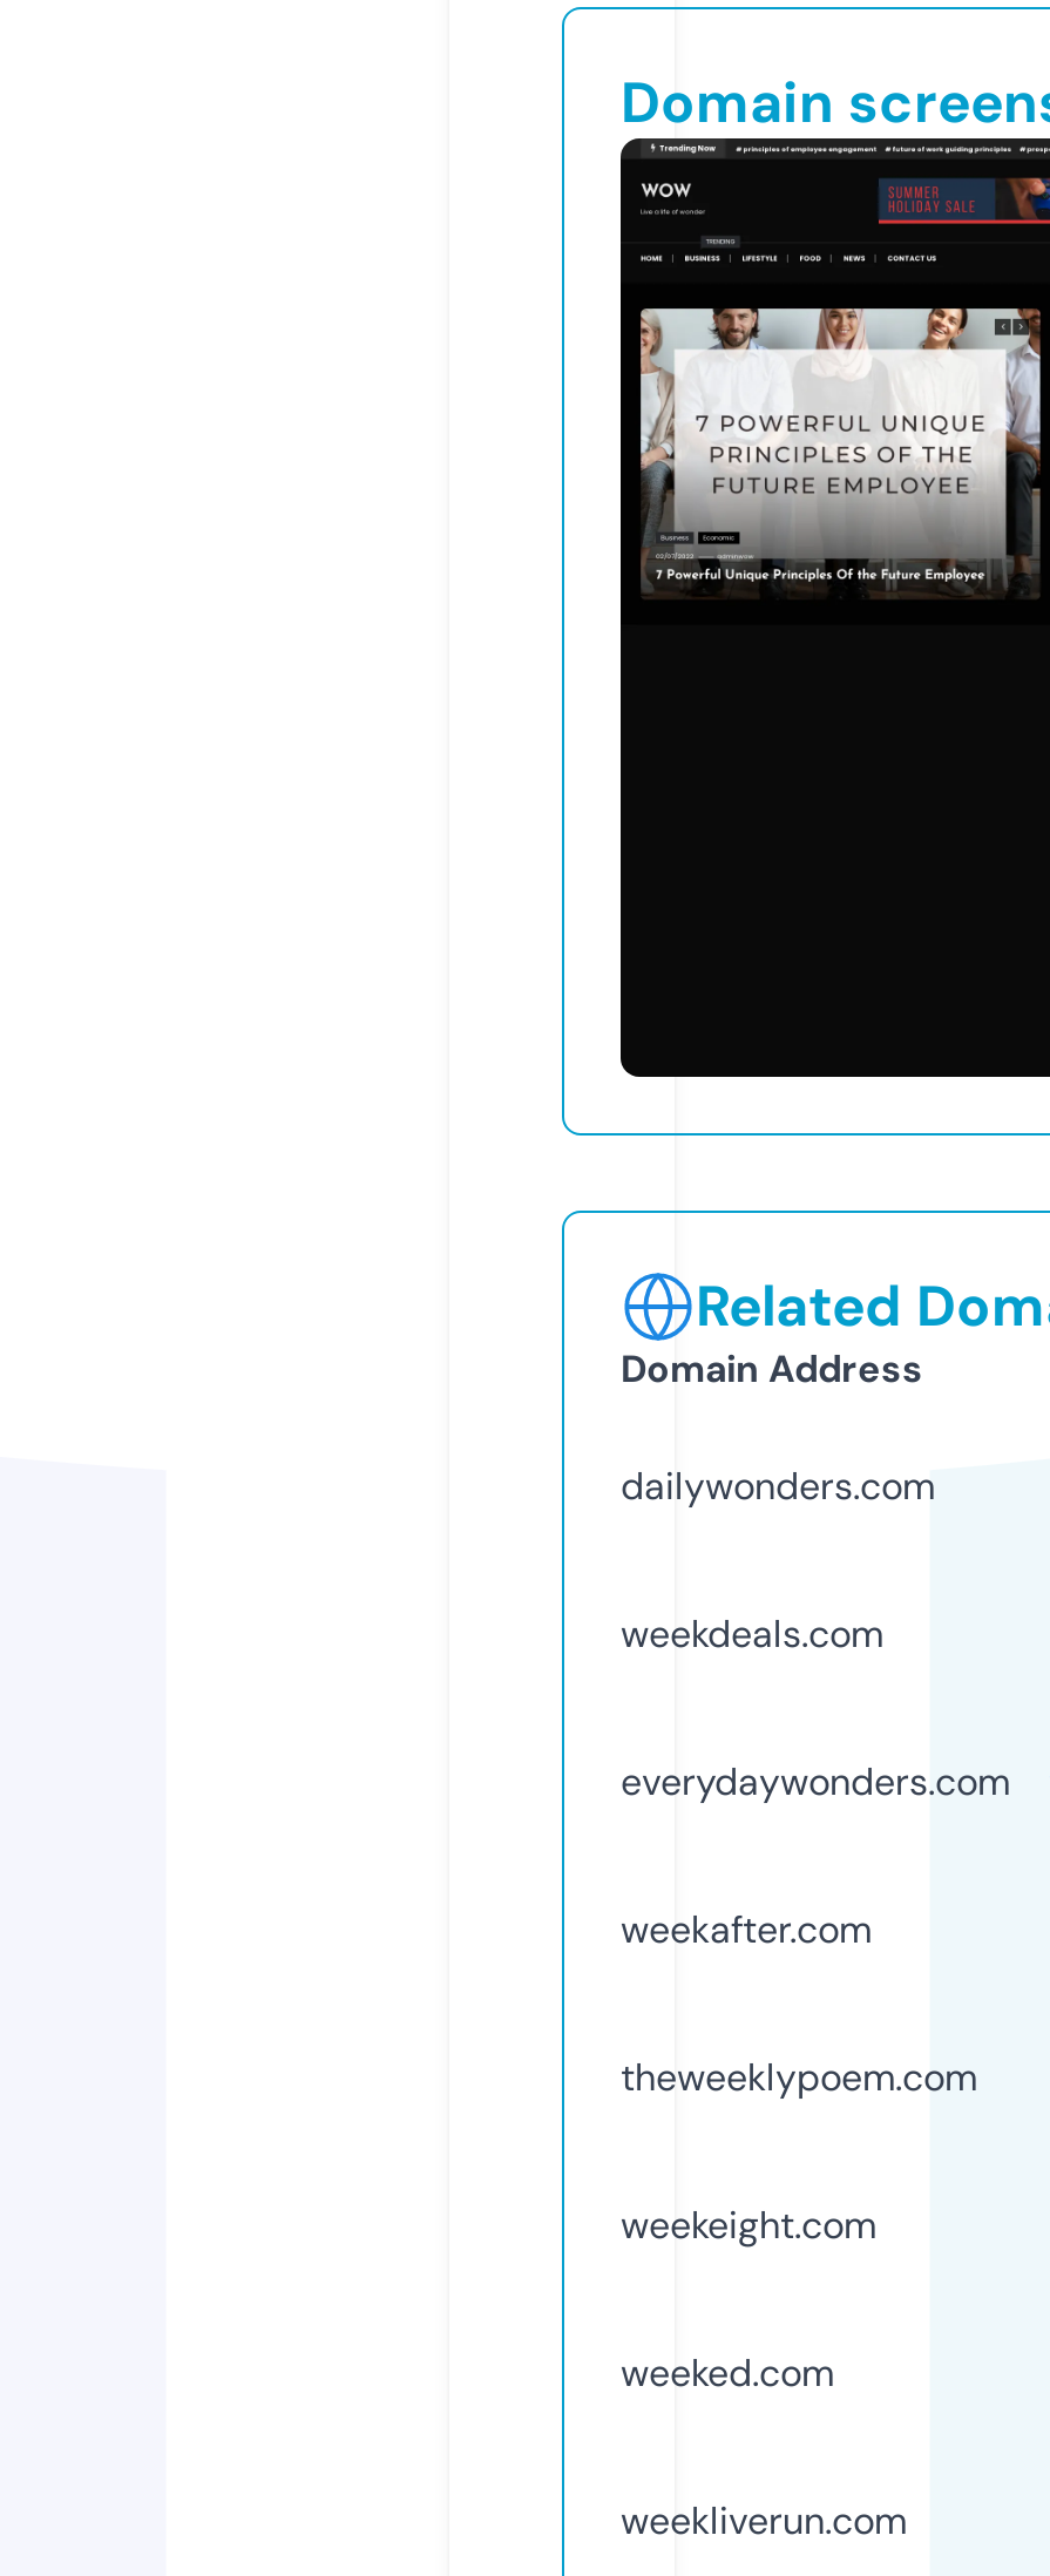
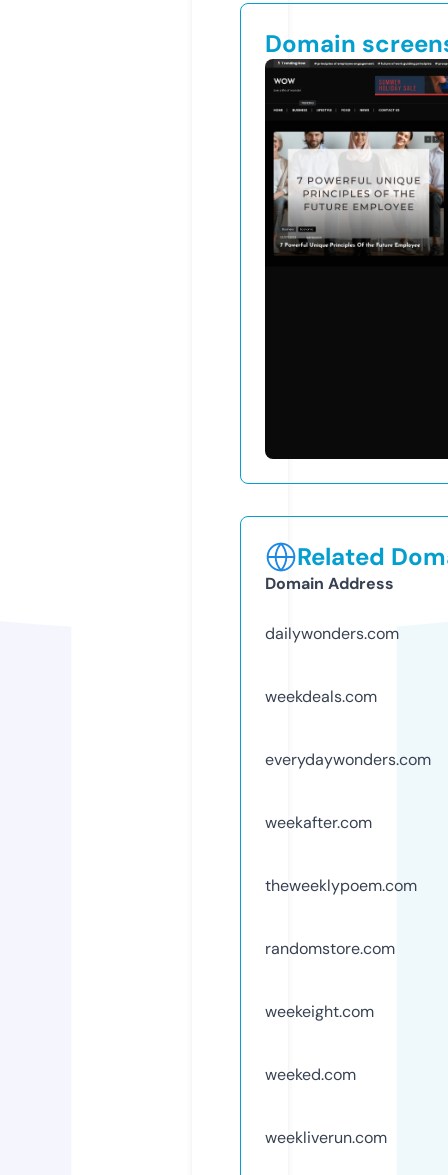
none -> [265,938,395,959] randomstore.com

